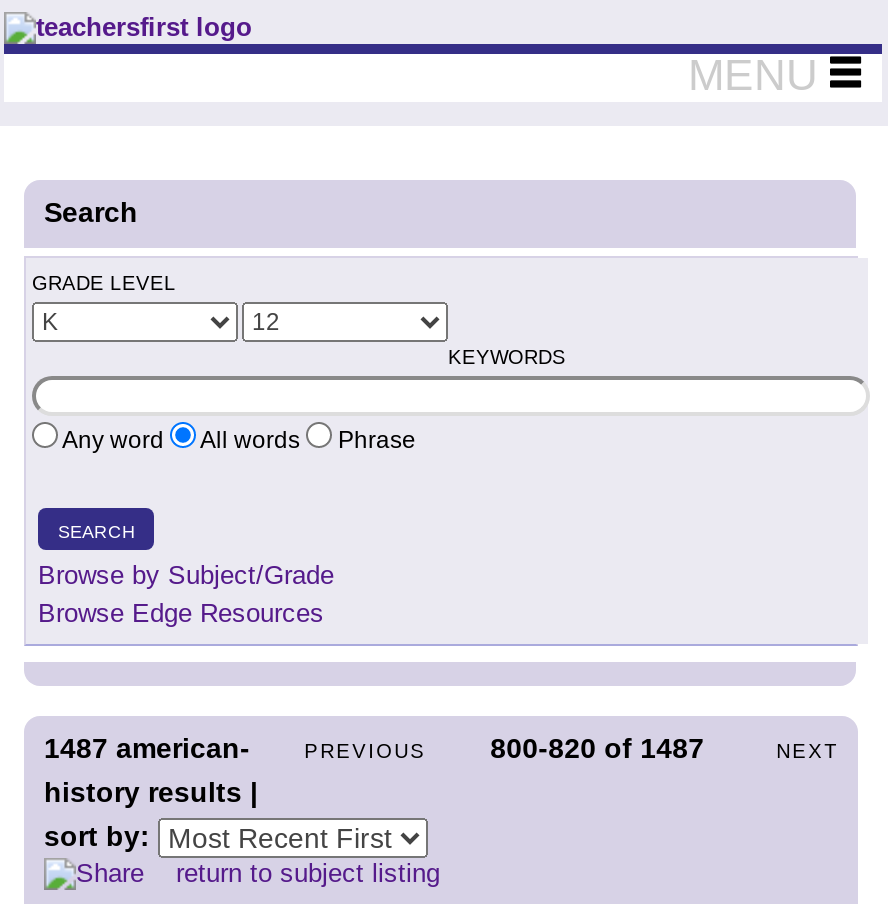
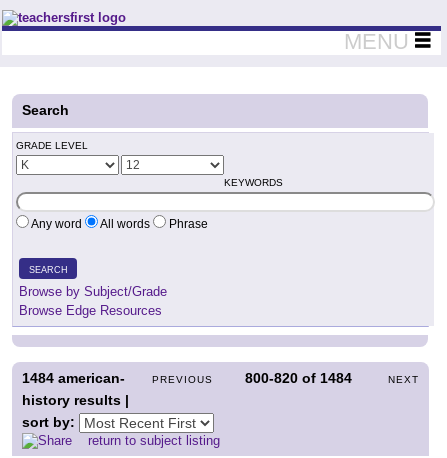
[44,732,250,764] 1487 american- -> [22,370,125,386] 1484 american-
[490,732,704,764] 800-820 of 1487 -> [245,370,352,386] 800-820 of 1484

